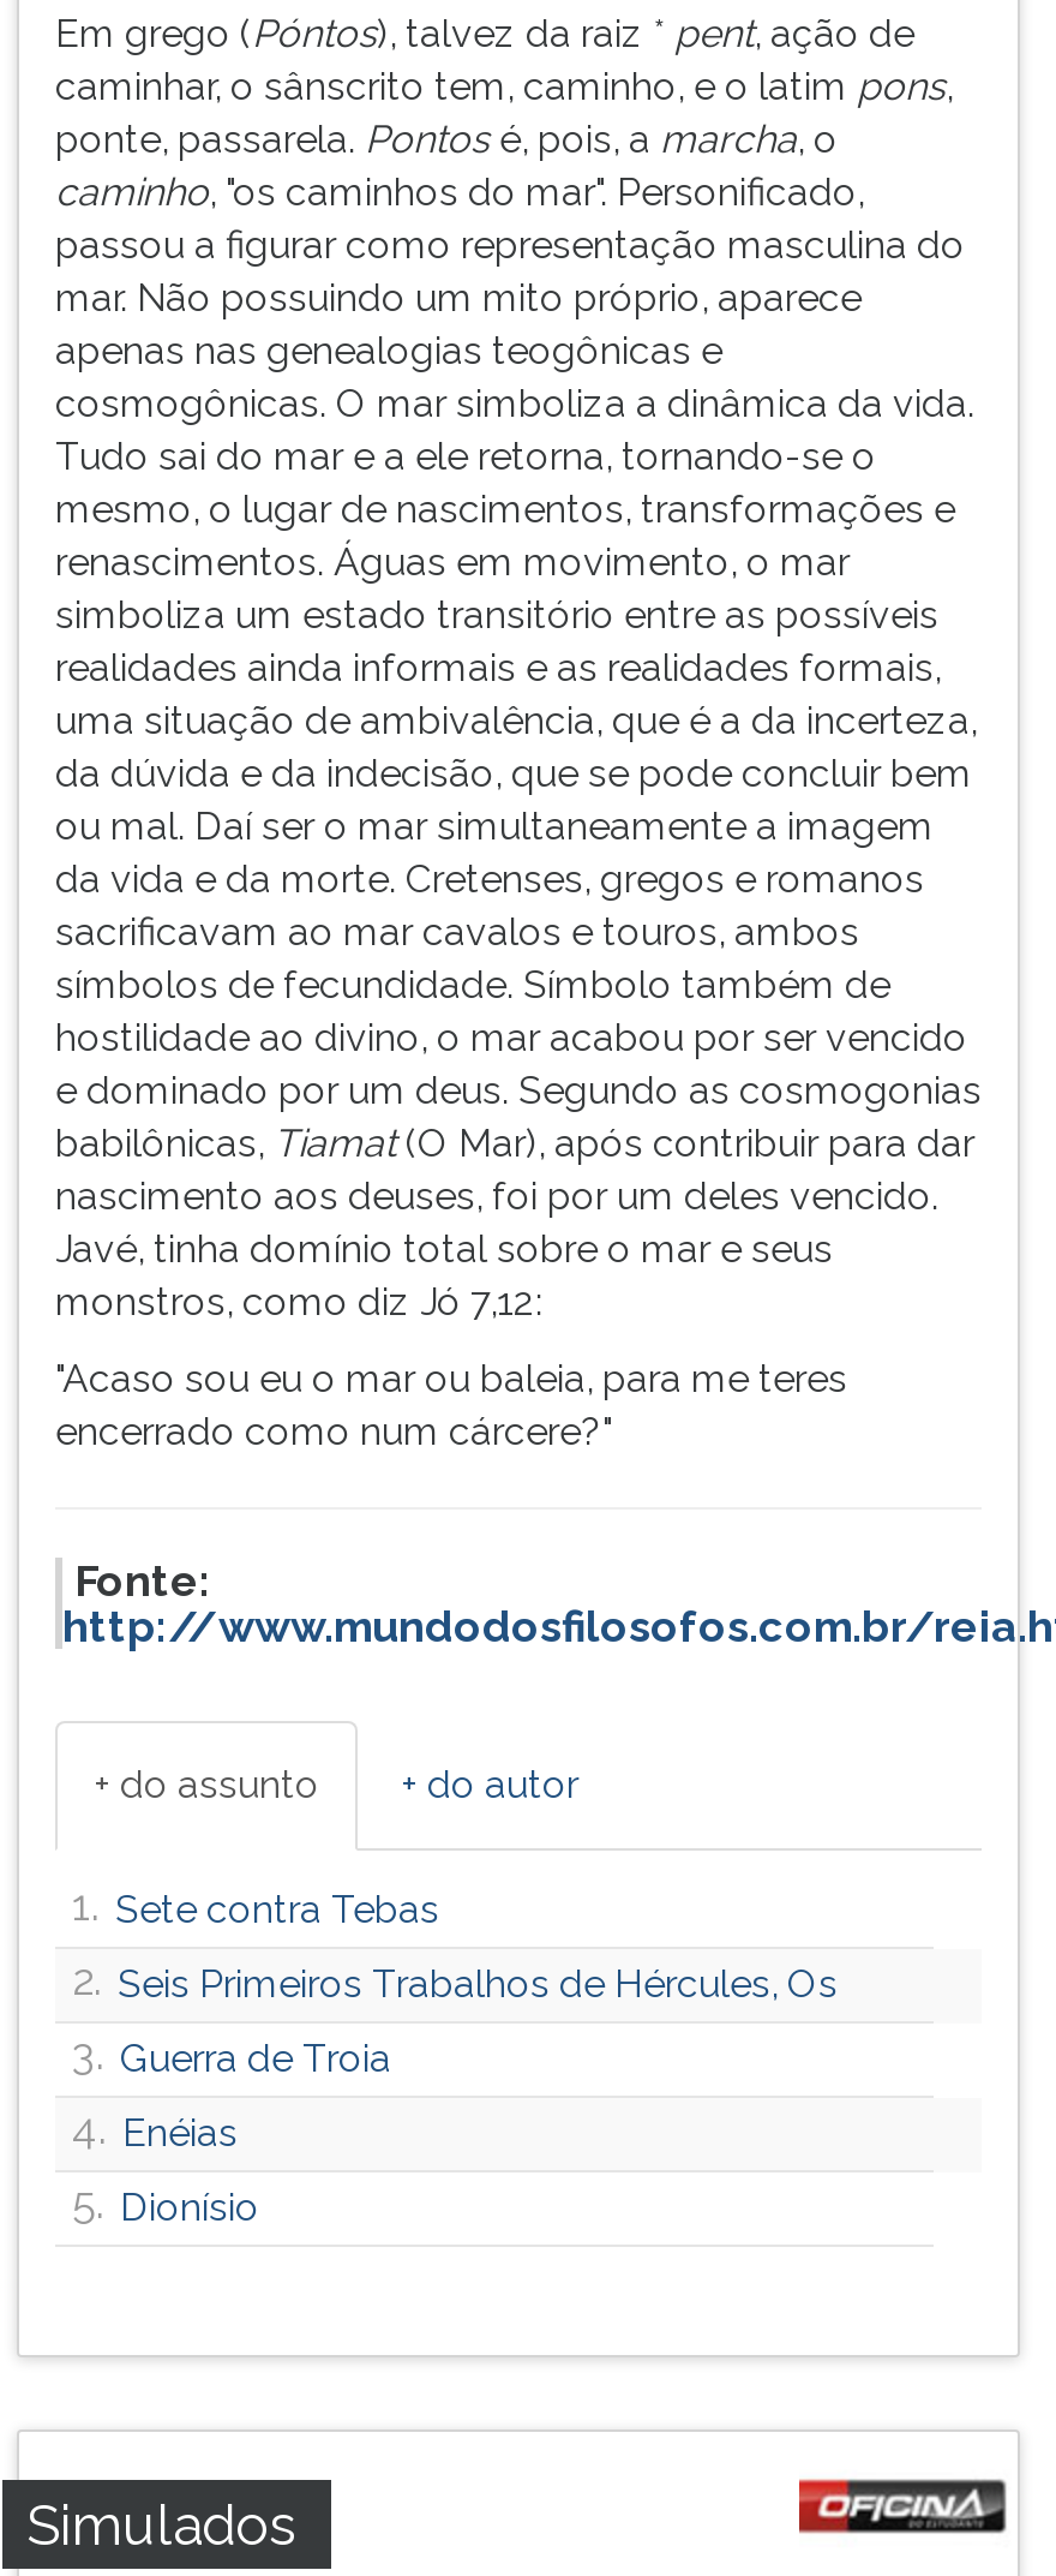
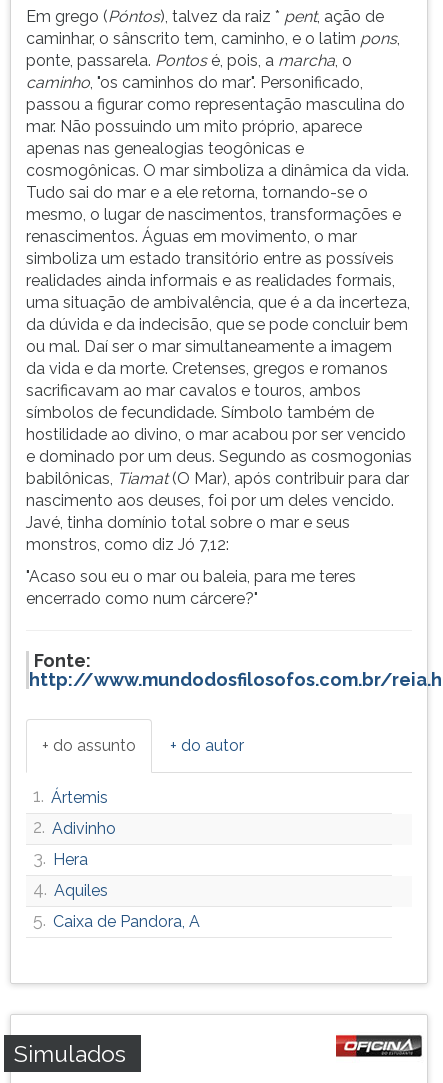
[72,1879,838,2230] 1. Sete contra Tebas | 2. Seis Primeiros Trabalhos de Hércules, Os | 3. Guerra de Troia | 4. Enéias | 5. Dionísio -> [33,785,200,931] 1. Ártemis | 2. Adivinho | 3. Hera | 4. Aquiles | 5. Caixa de Pandora, A

